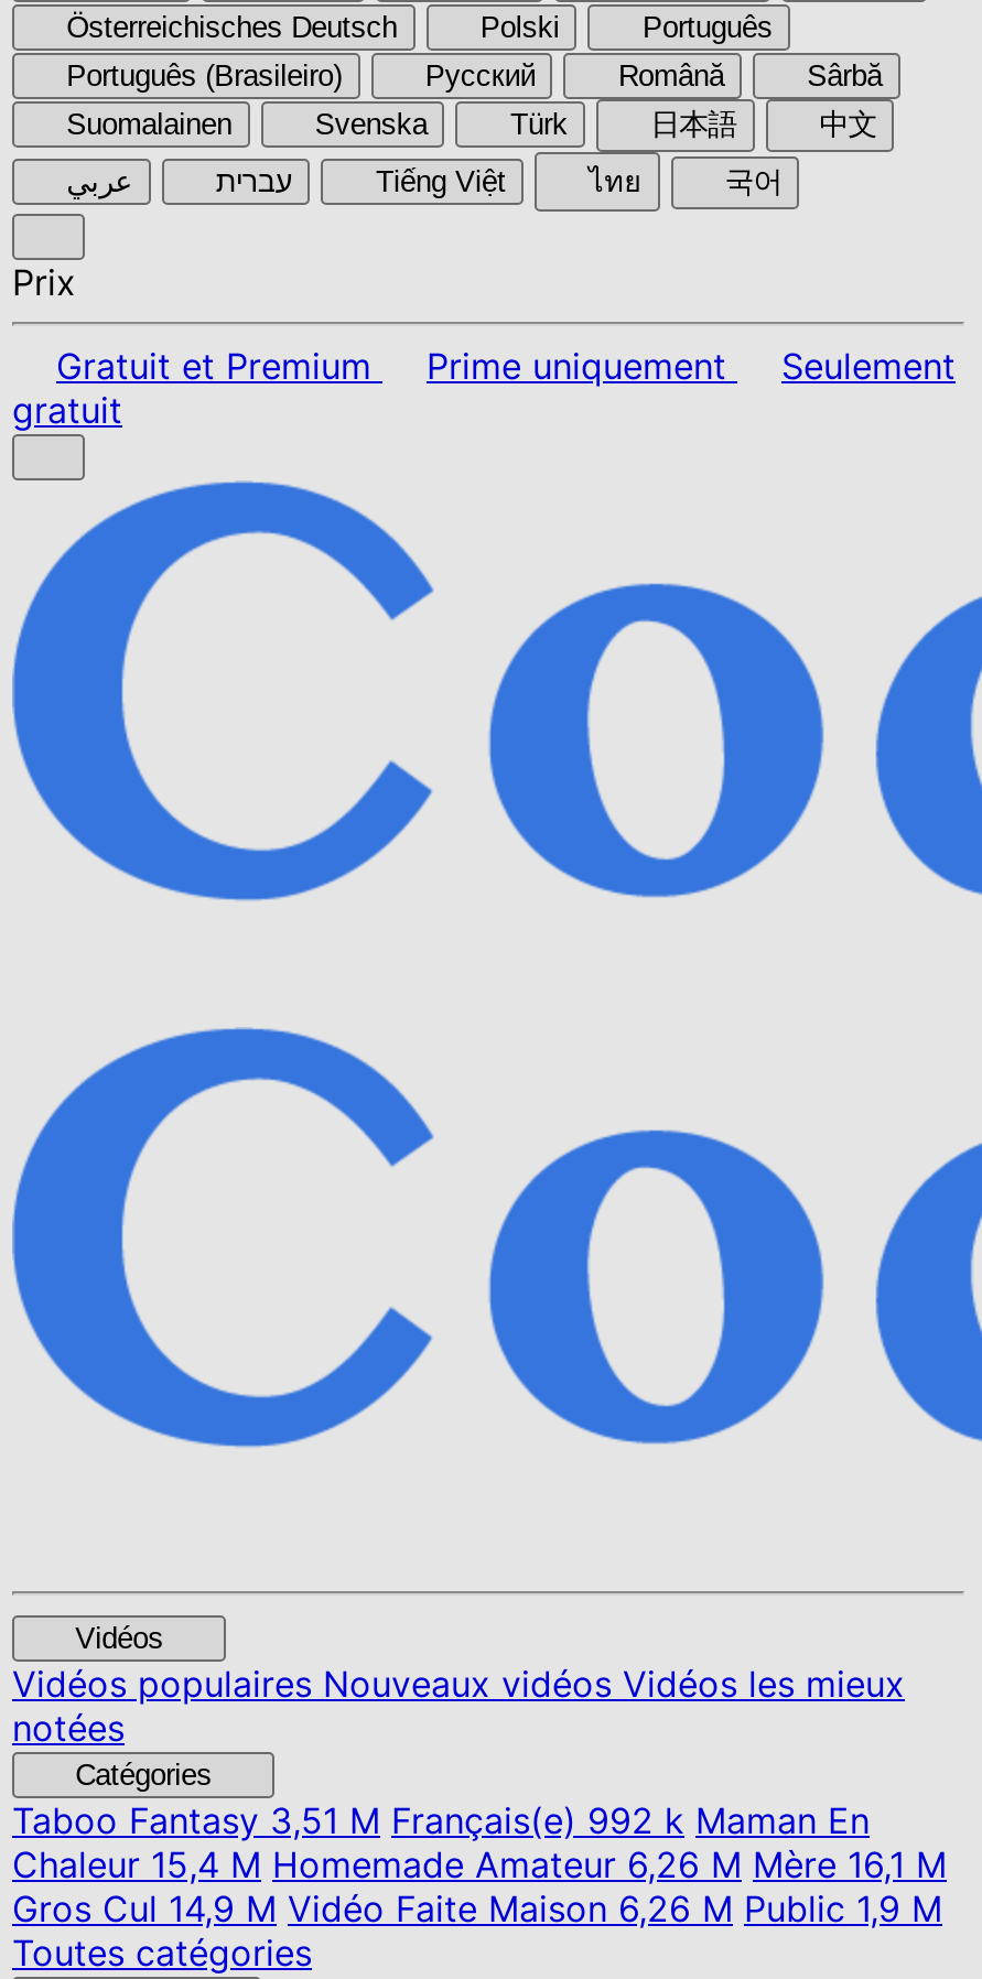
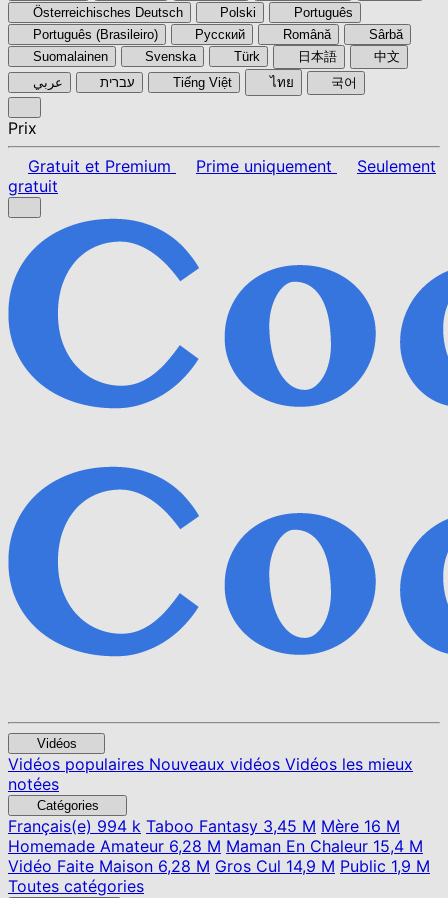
[12,1798,947,1931] Taboo Fantasy3,51 M Français(e) 992 k Maman En | Chaleur 15,4 M Homemade Amateur 6,26 M Mère 16,1 M | Gros Cul 14,9 M Vidéo Faite Maison 6,26 M Public 1,9 M -> [8,816,430,876] Français(e)994 k Taboo Fantasy 3,45 M Mère 16 M | Homemade Amateur 6,28 M Maman En Chaleur 15,4 M | Vidéo Faite Maison 6,28 M Gros Cul 14,9 M Public 1,9 M

